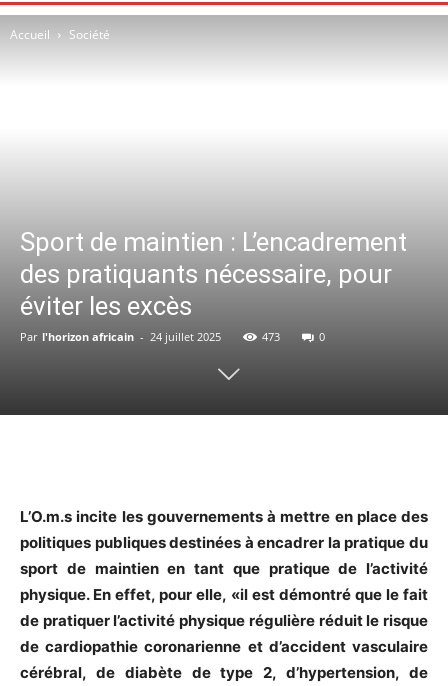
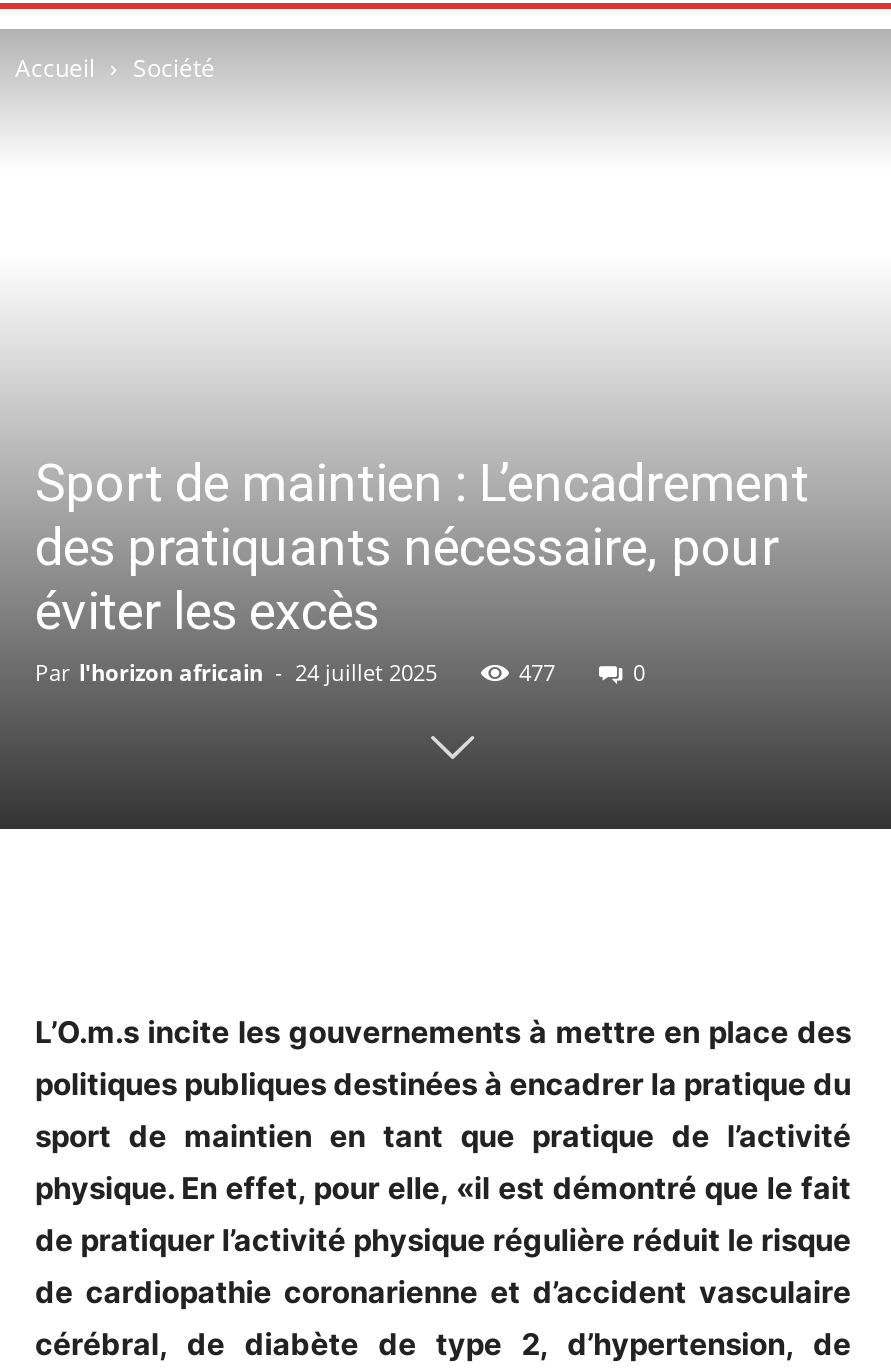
[262,329,280,344] 473 -> [519,657,555,687] 477

